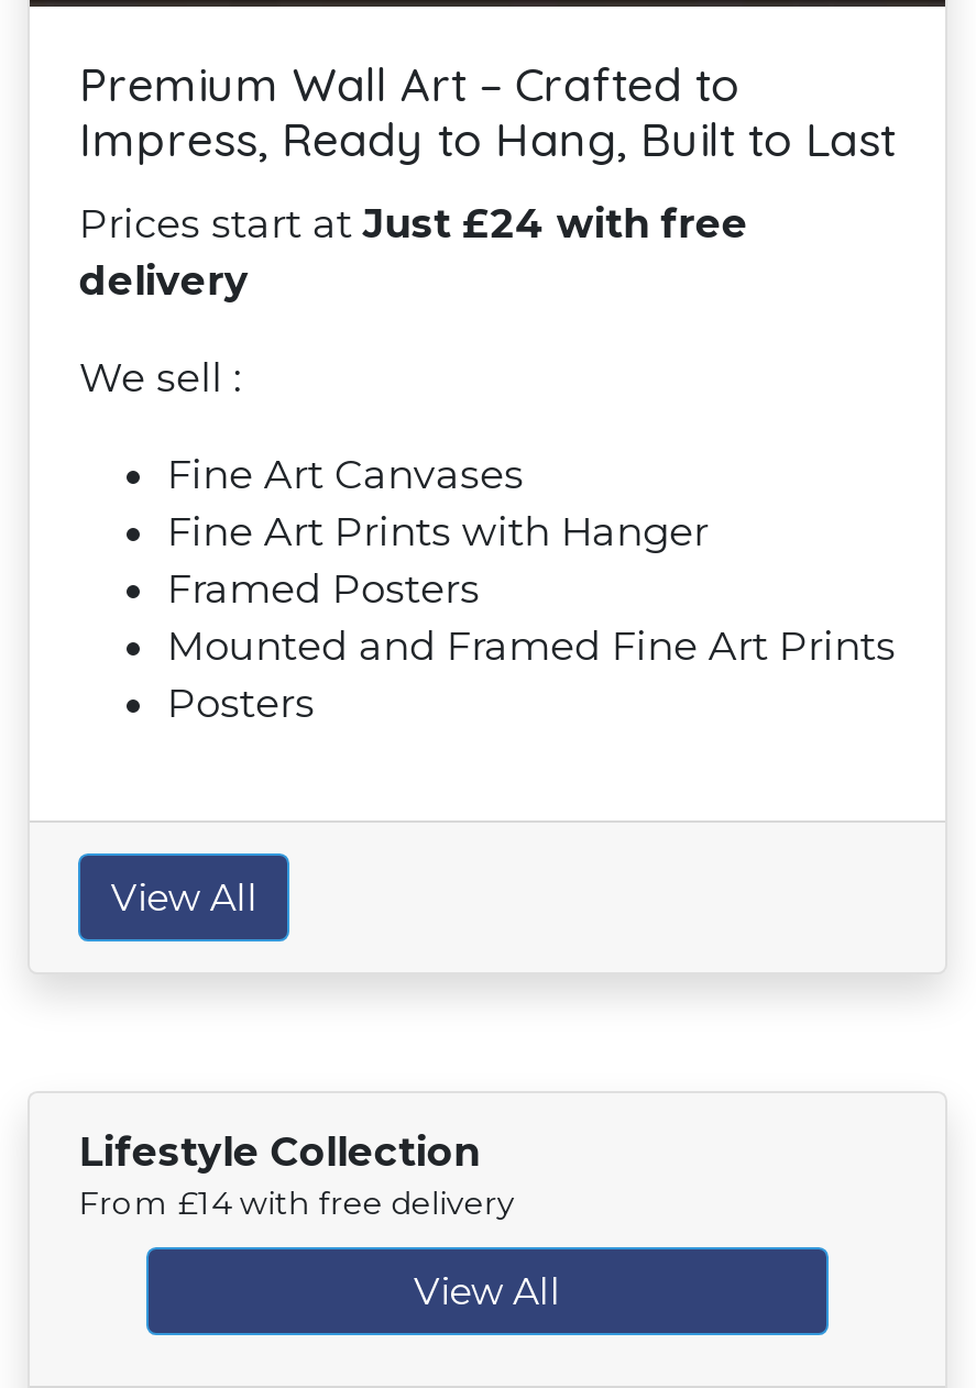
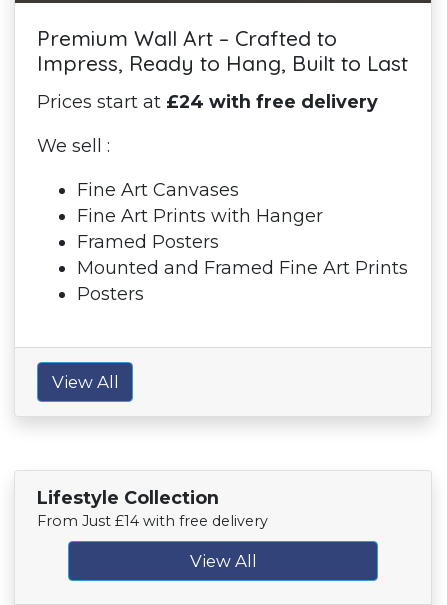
[79,201,748,304] Prices start at Just £24 with free | delivery -> [37,91,378,112] Prices start at £24 with free delivery
[79,1183,515,1223] From £14 with free delivery -> [37,512,268,530] From Just £14 with free delivery

